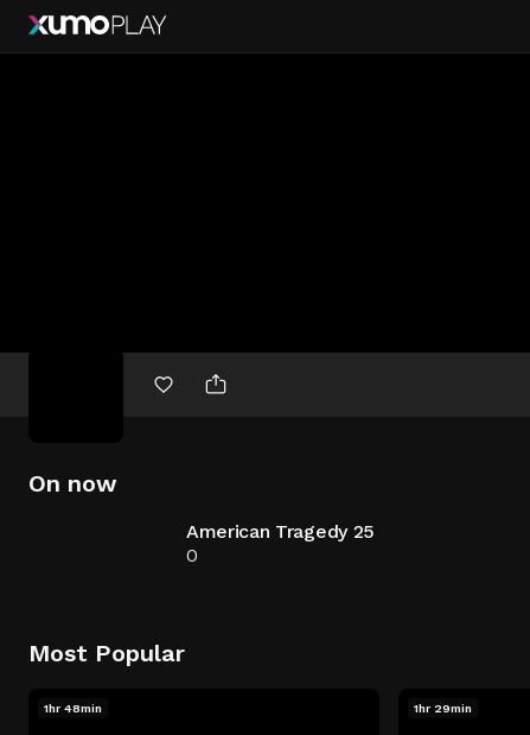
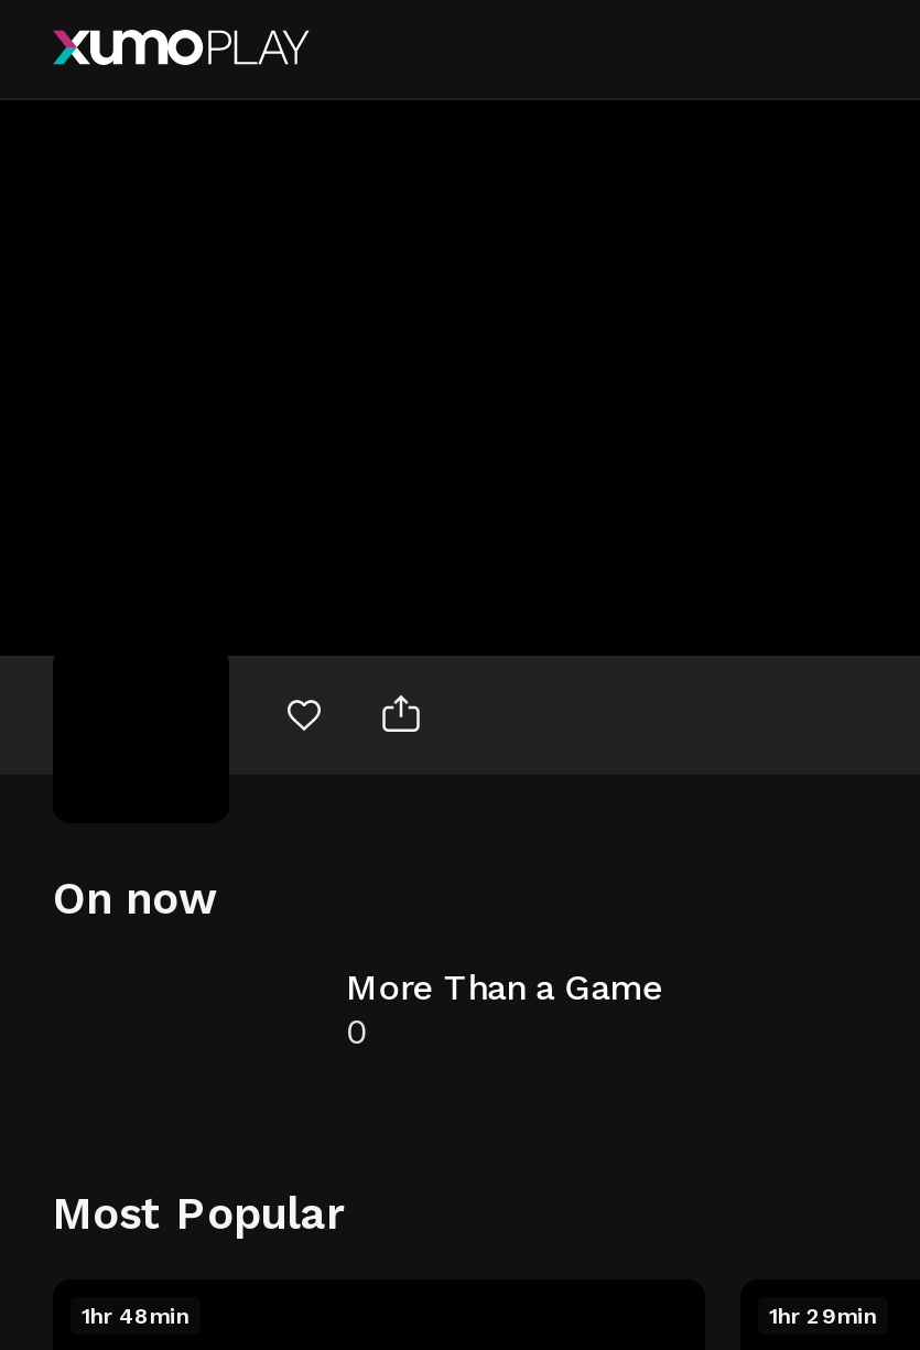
[186,520,375,543] American Tragedy 25 -> [346,966,663,1008] More Than a Game

